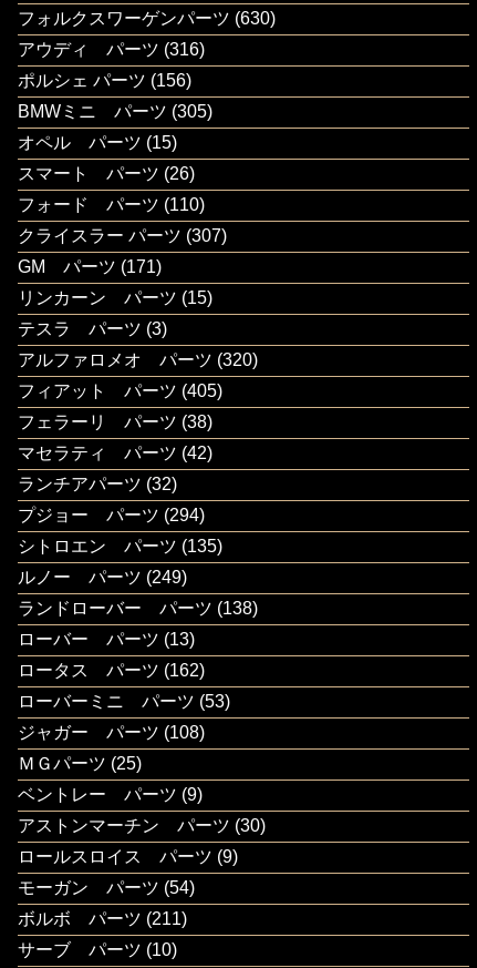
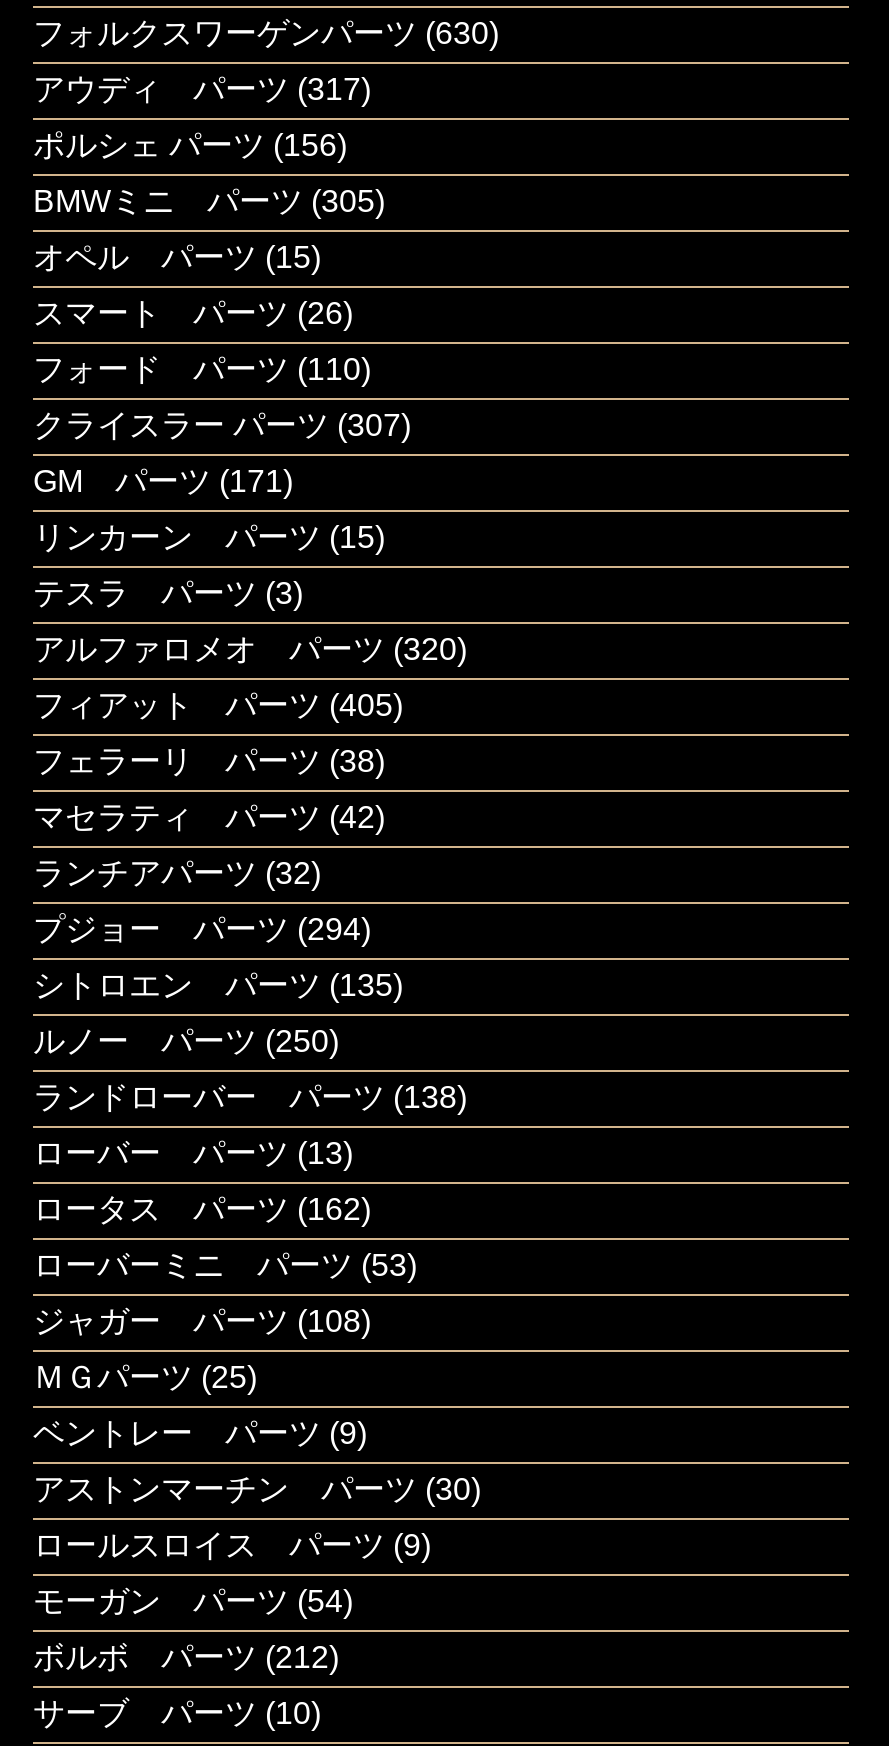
[18,40,205,59] アウディ パーツ(316) -> [33,73,371,107] アウディ パーツ(317)
[18,568,187,587] ルノー パーツ(249) -> [33,1025,339,1059] ルノー パーツ(250)
[18,910,187,928] ボルボ パーツ(211) -> [33,1641,339,1675] ボルボ パーツ(212)

